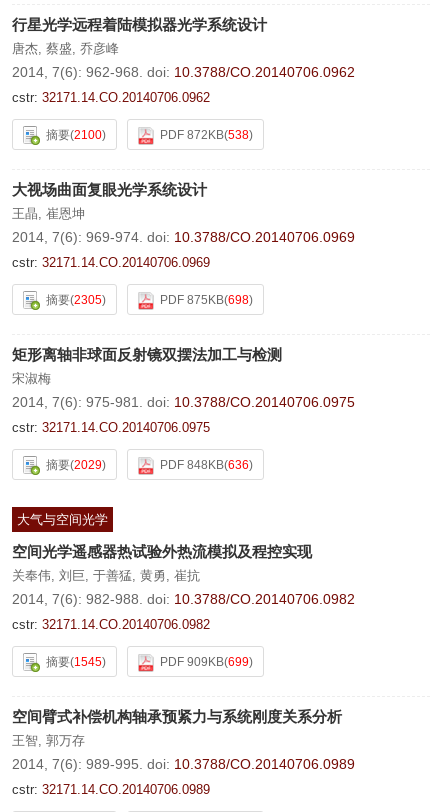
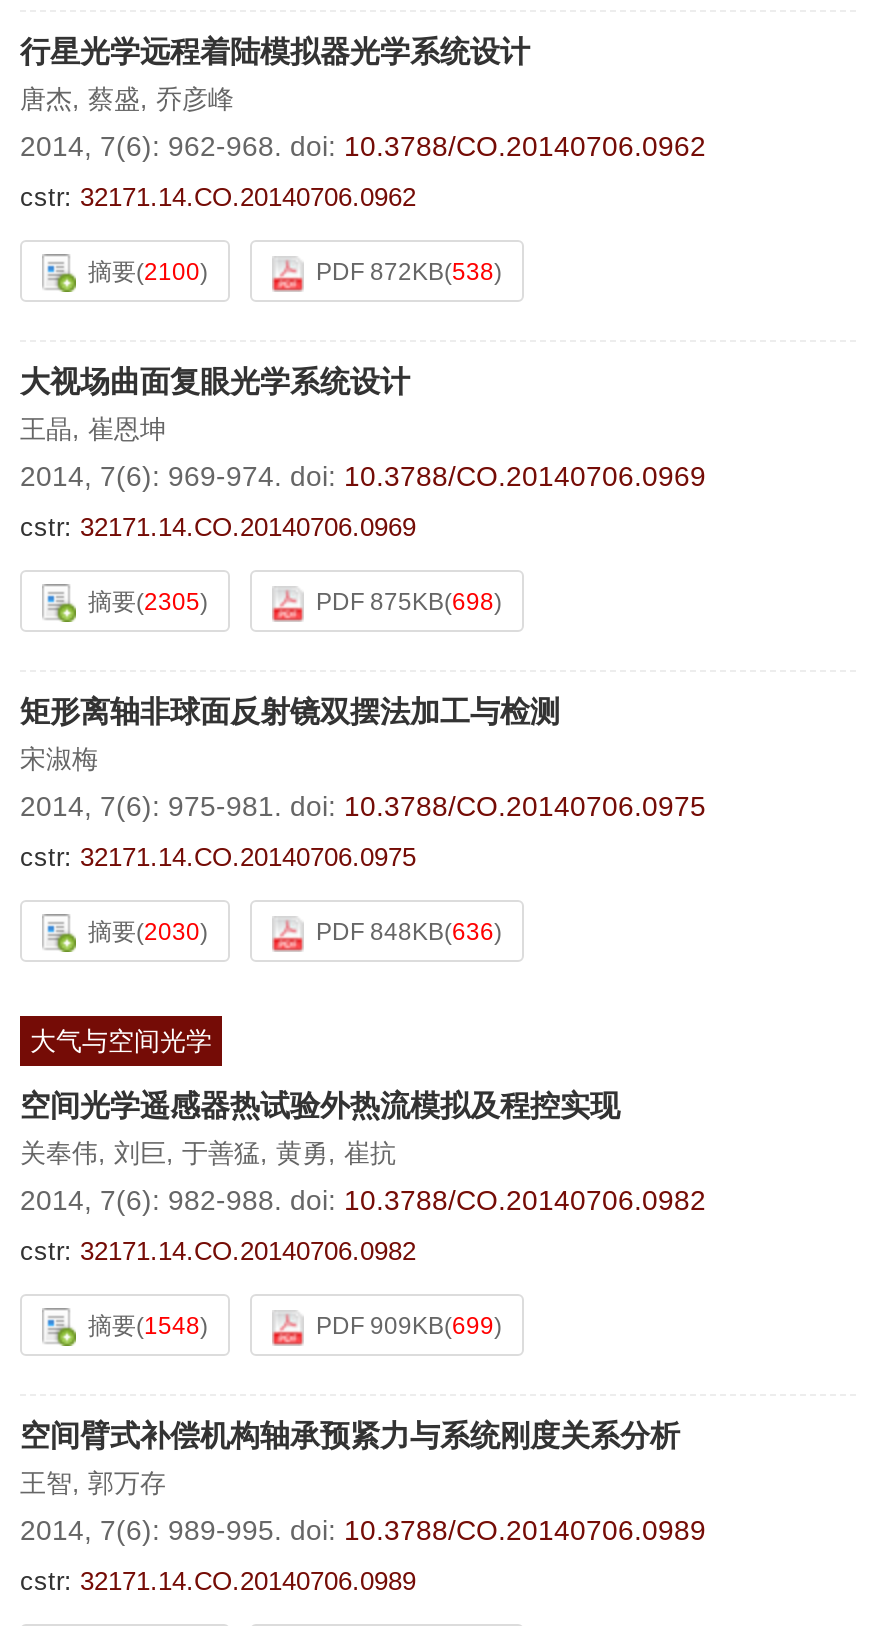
[46,458,106,472] 摘要(2029) -> [88,918,208,946] 摘要(2030)
[46,655,106,669] 摘要(1545) -> [88,1312,208,1340] 摘要(1548)

